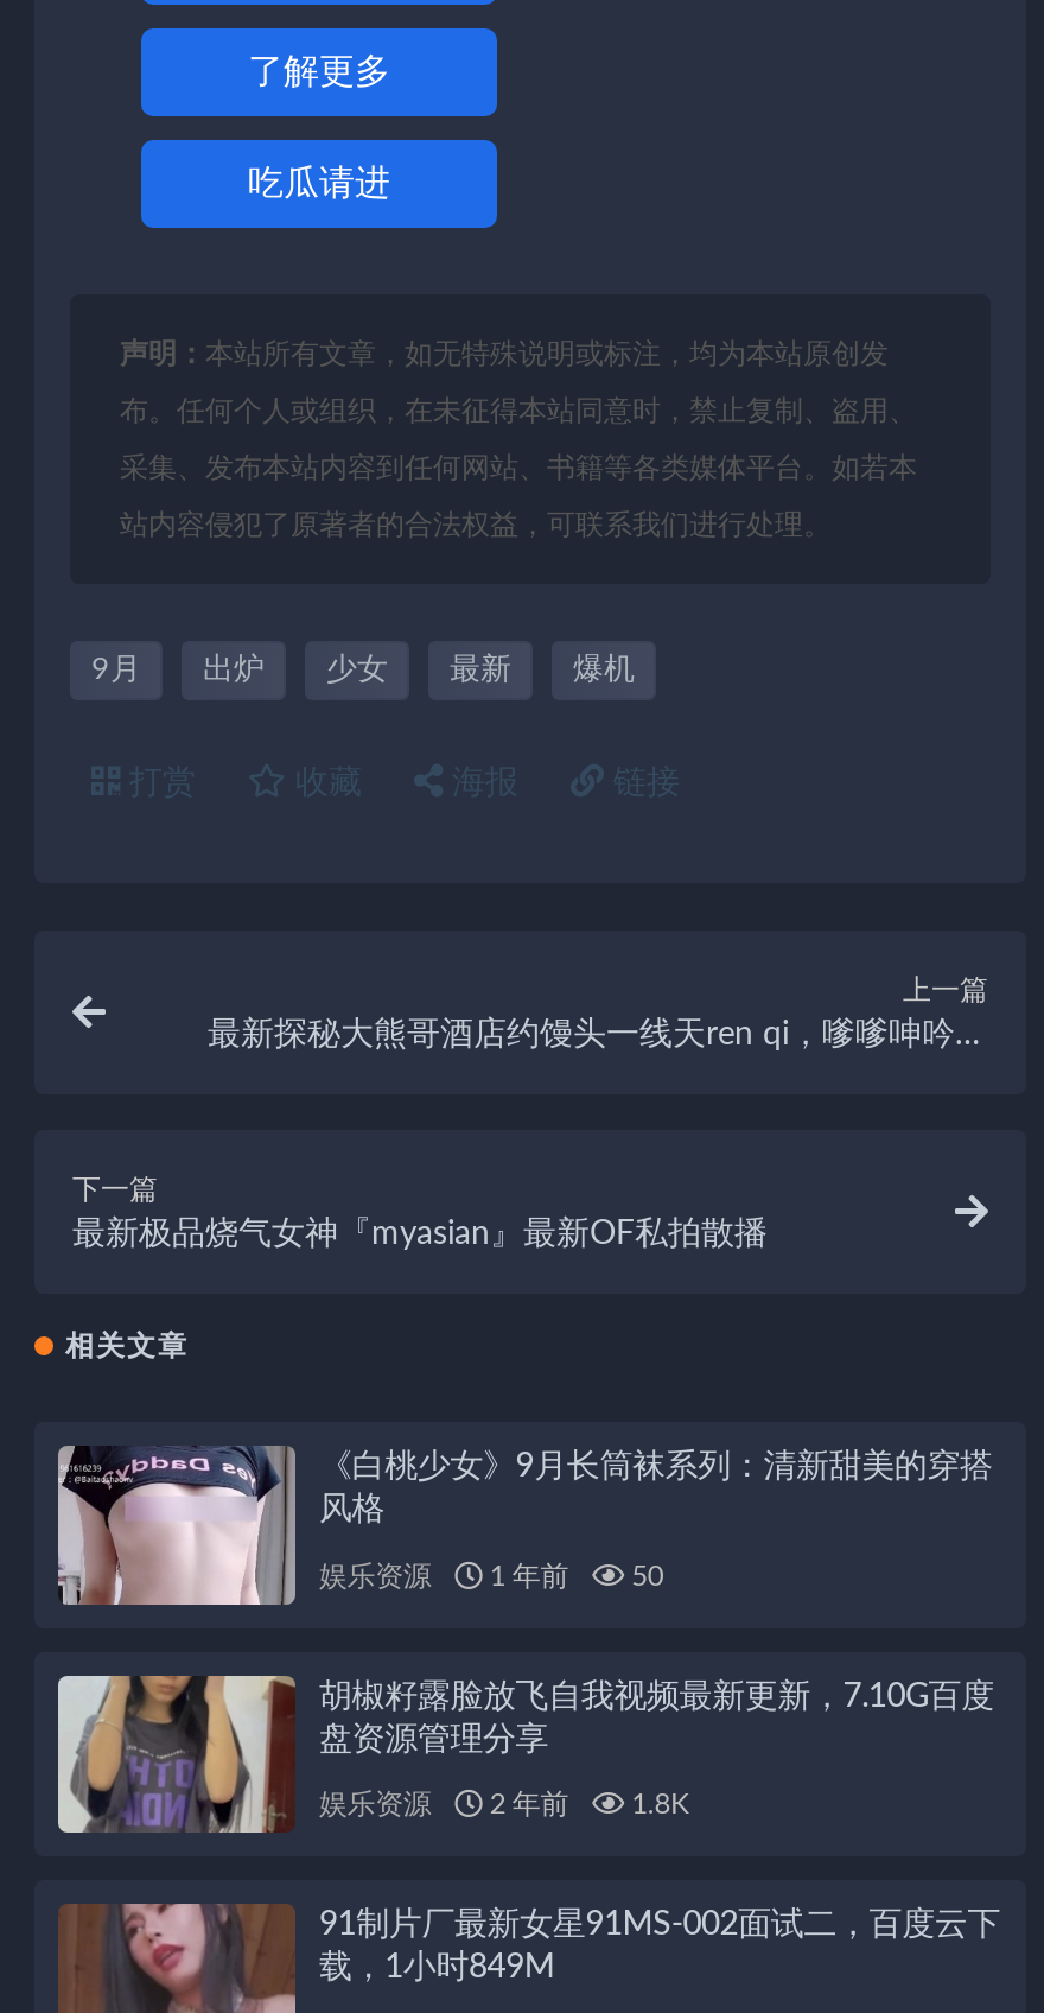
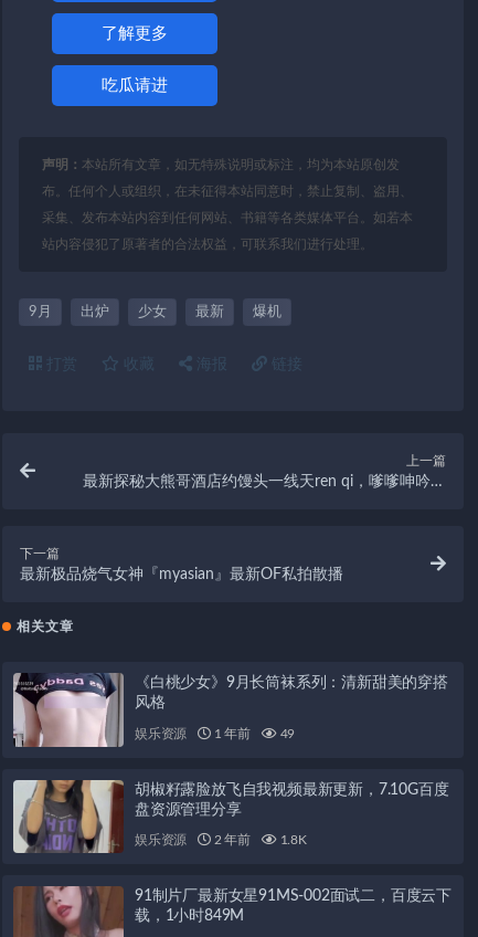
[319,1561,664,1590] 娱乐资源 1 年前 50 -> [135,727,295,740] 娱乐资源 1 年前 49

